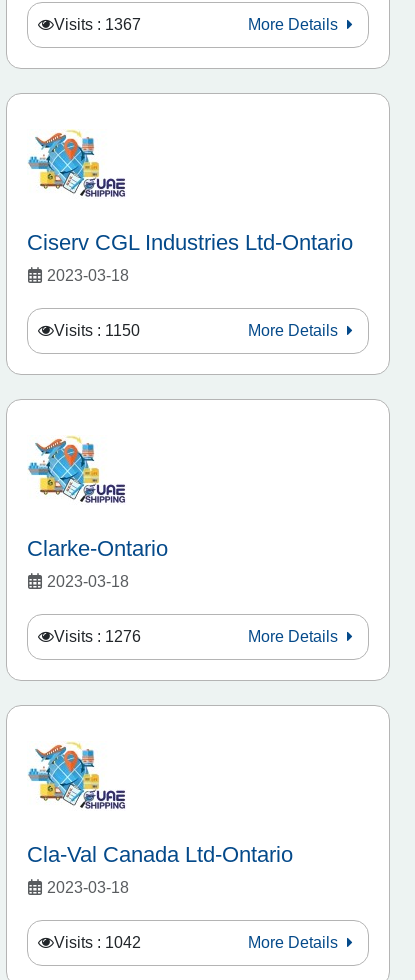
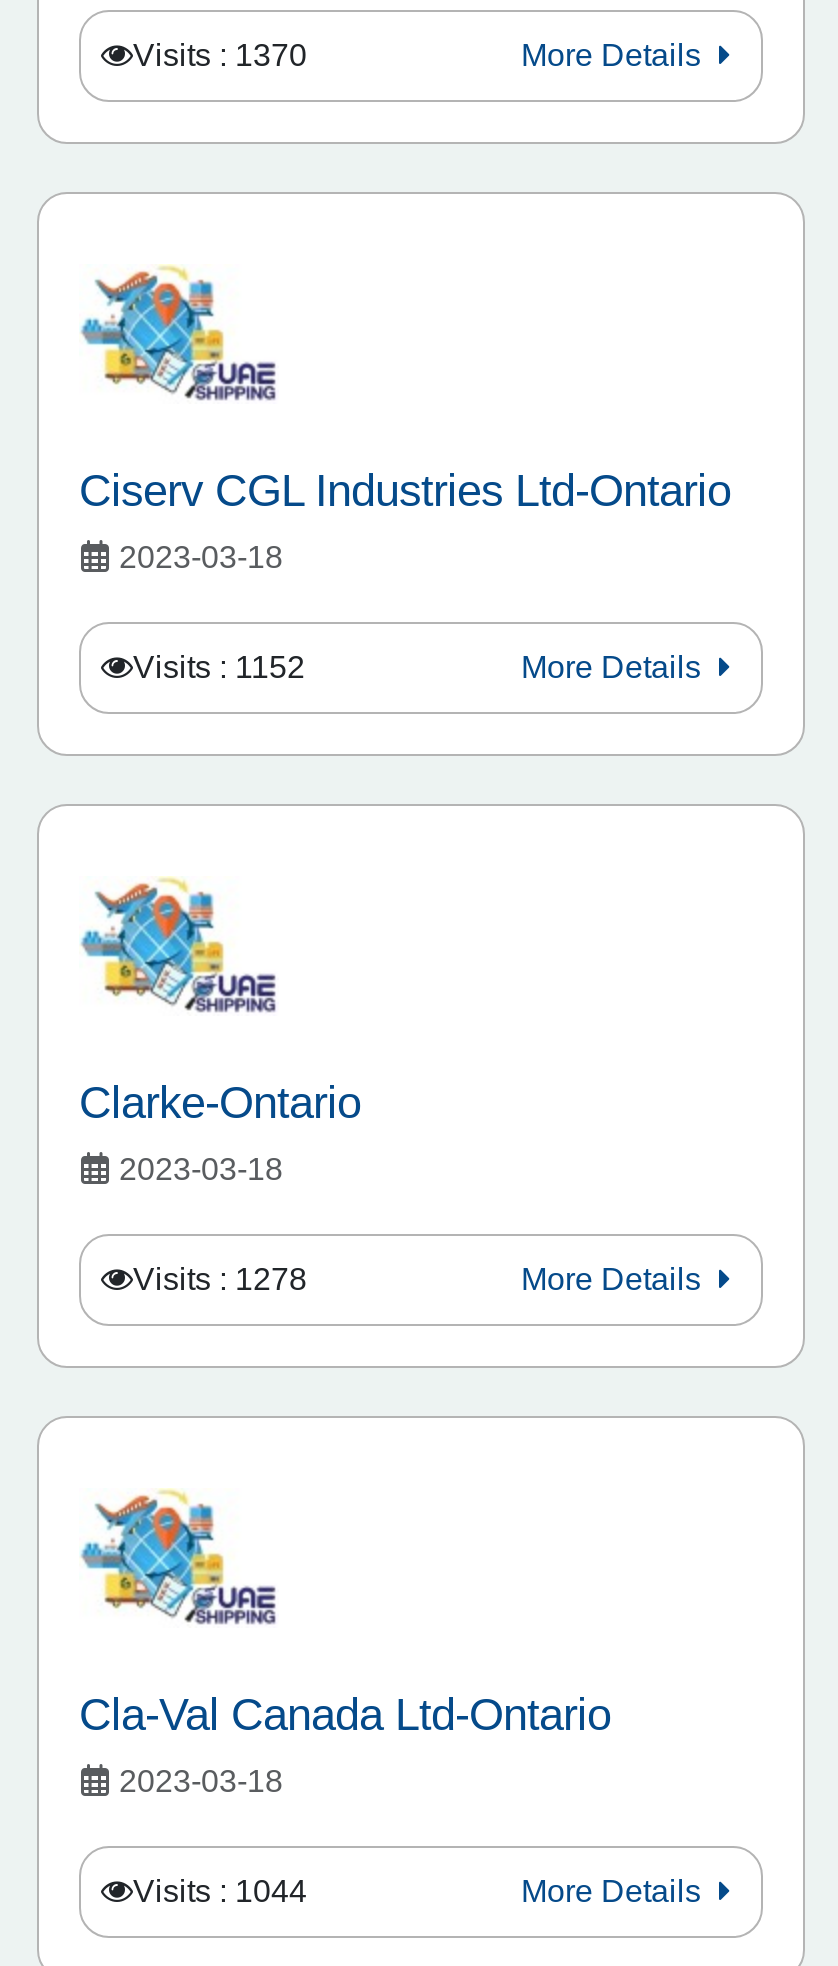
[54,16,141,33] Visits : 1367 -> [133,38,307,72] Visits : 1370
[54,322,140,339] Visits : 1150 -> [133,650,305,684] Visits : 1152
[54,628,141,645] Visits : 1276 -> [133,1262,307,1296] Visits : 1278
[54,934,141,951] Visits : 1042 -> [133,1874,307,1908] Visits : 1044

